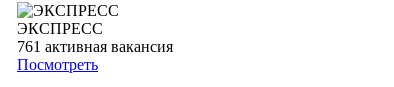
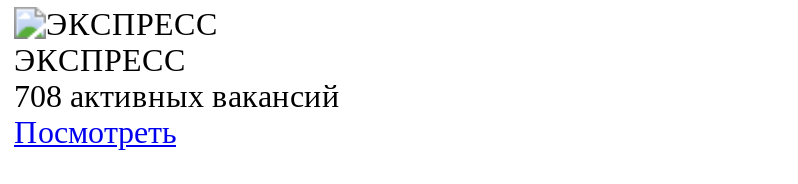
[17,38,173,55] 761 активная вакансия -> [14,80,340,114] 708 активных вакансий

